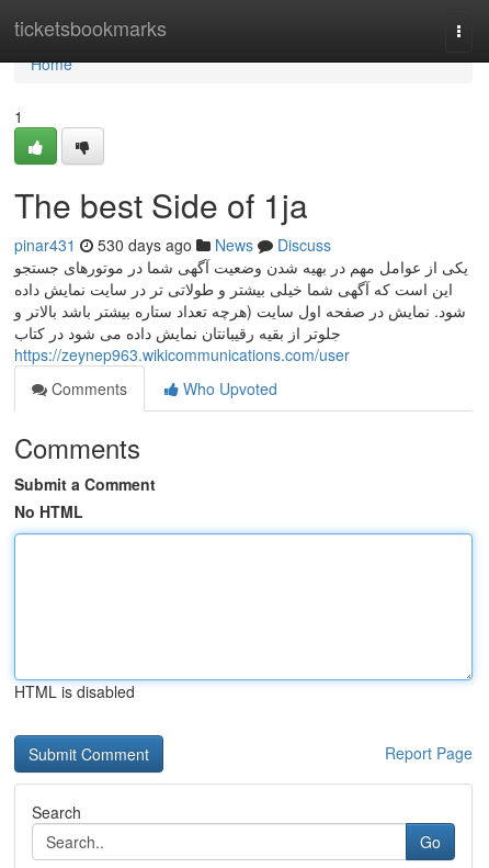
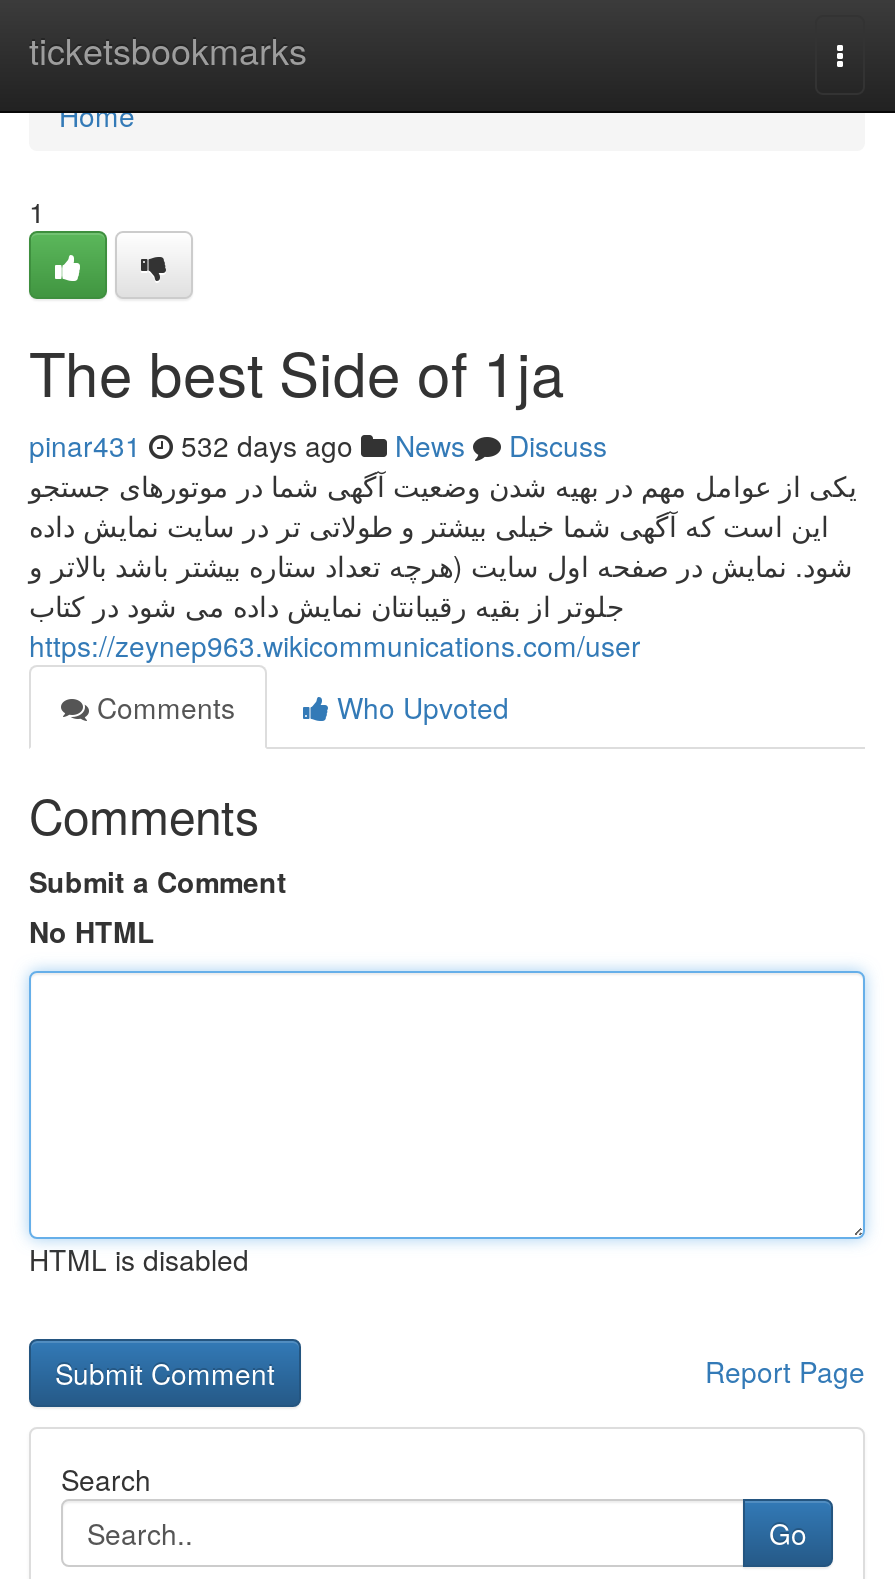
[14,234,331,256] pinar431 530 days ago News Discuss -> [29,425,607,465] pinar431 532 days ago News Discuss

